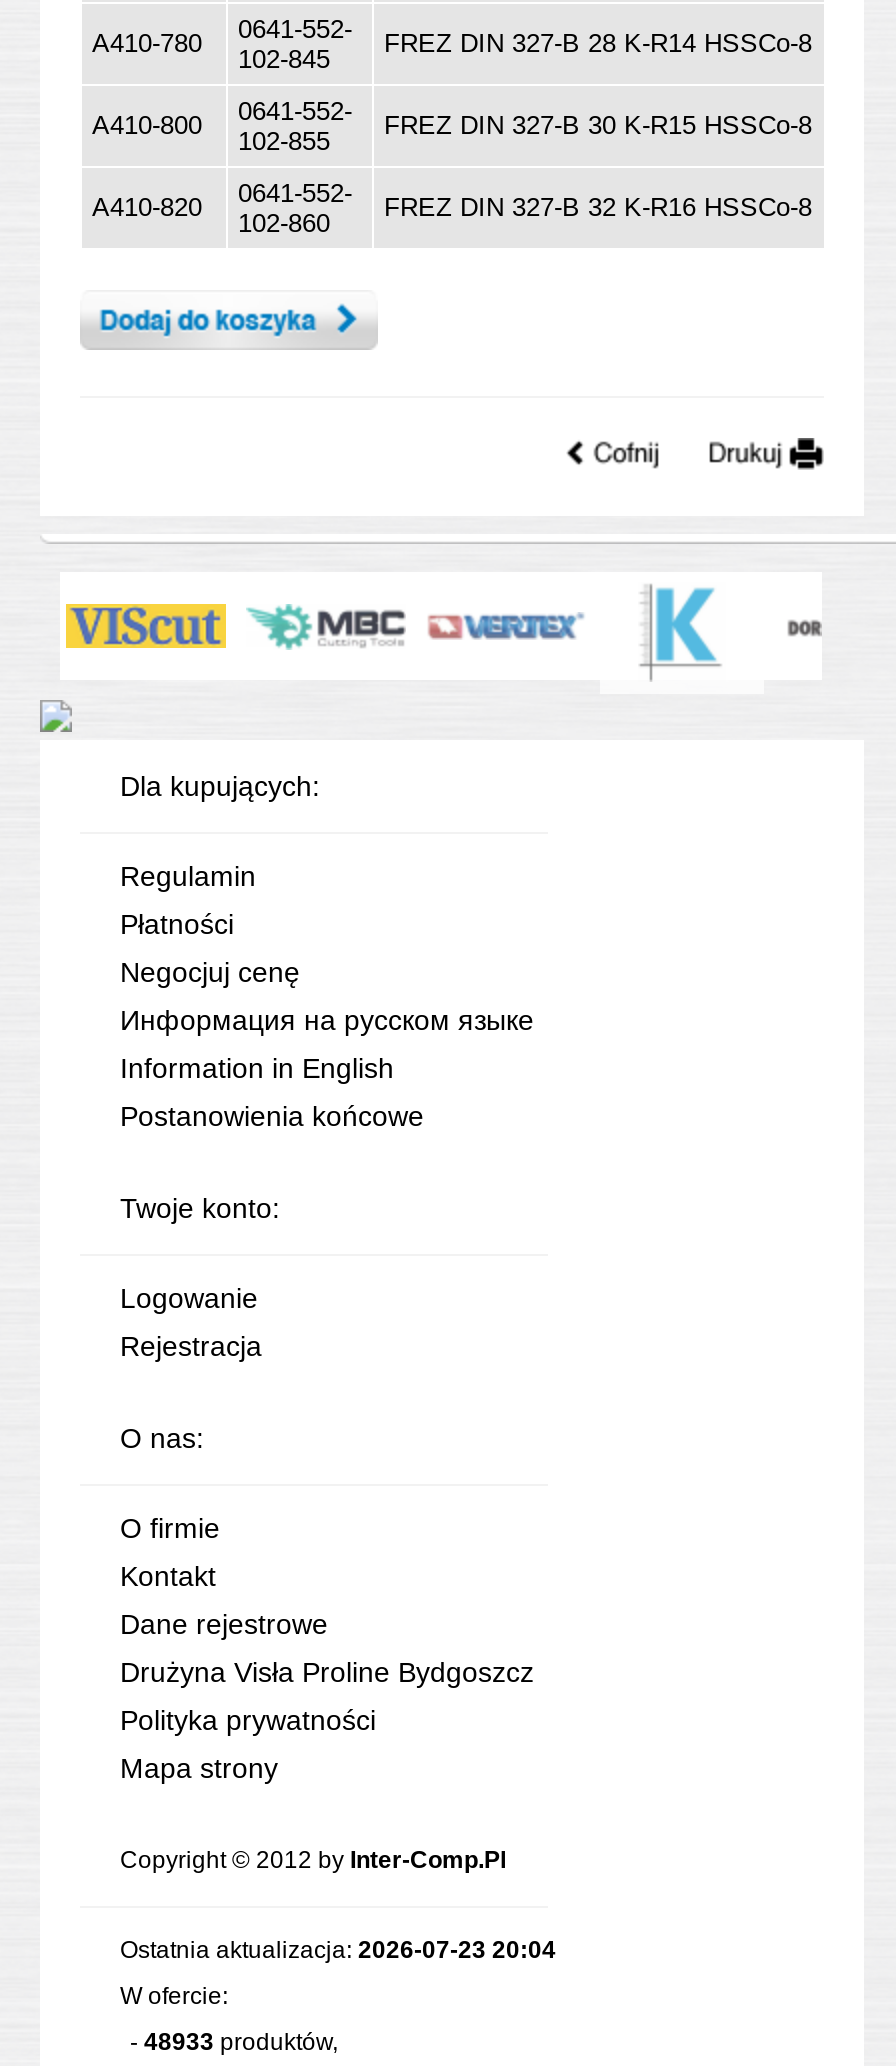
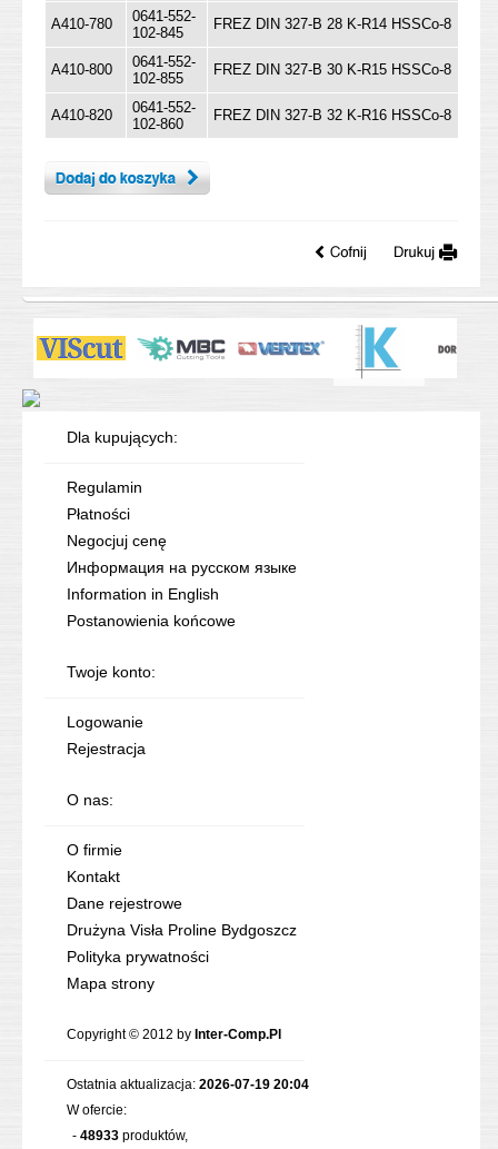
[120,1936,556,1964] Ostatnia aktualizacja: 2026-07-23 20:04 -> [67,1077,309,1092] Ostatnia aktualizacja: 2026-07-19 20:04

